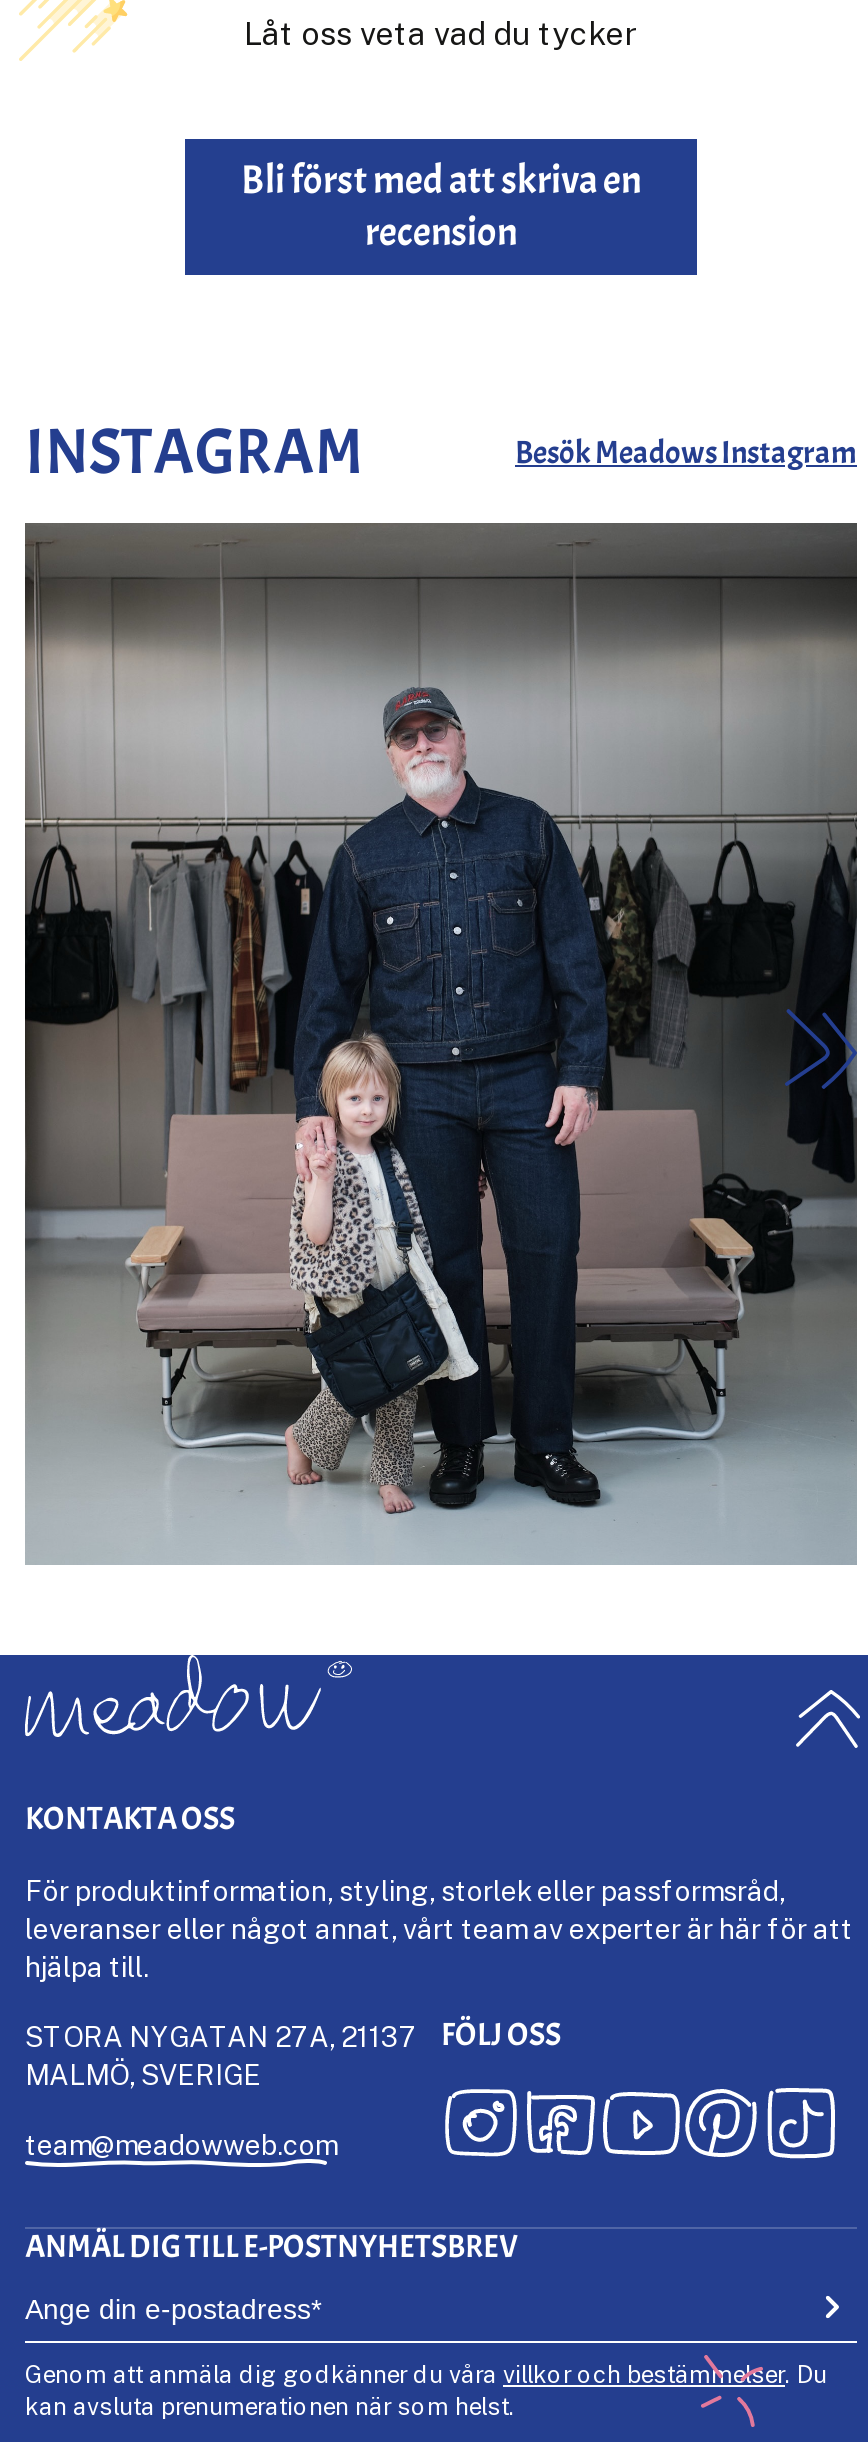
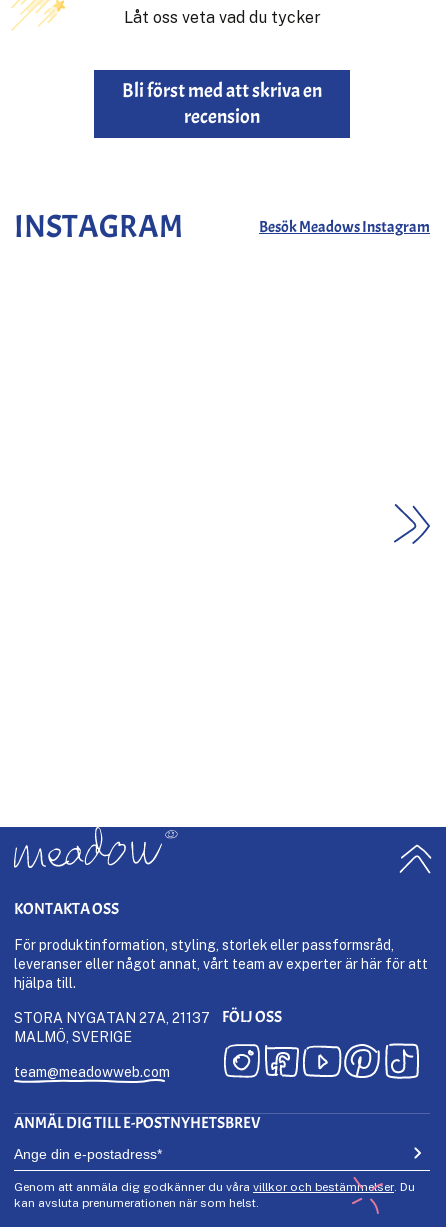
[23,520,859,1566] [image] -> none

